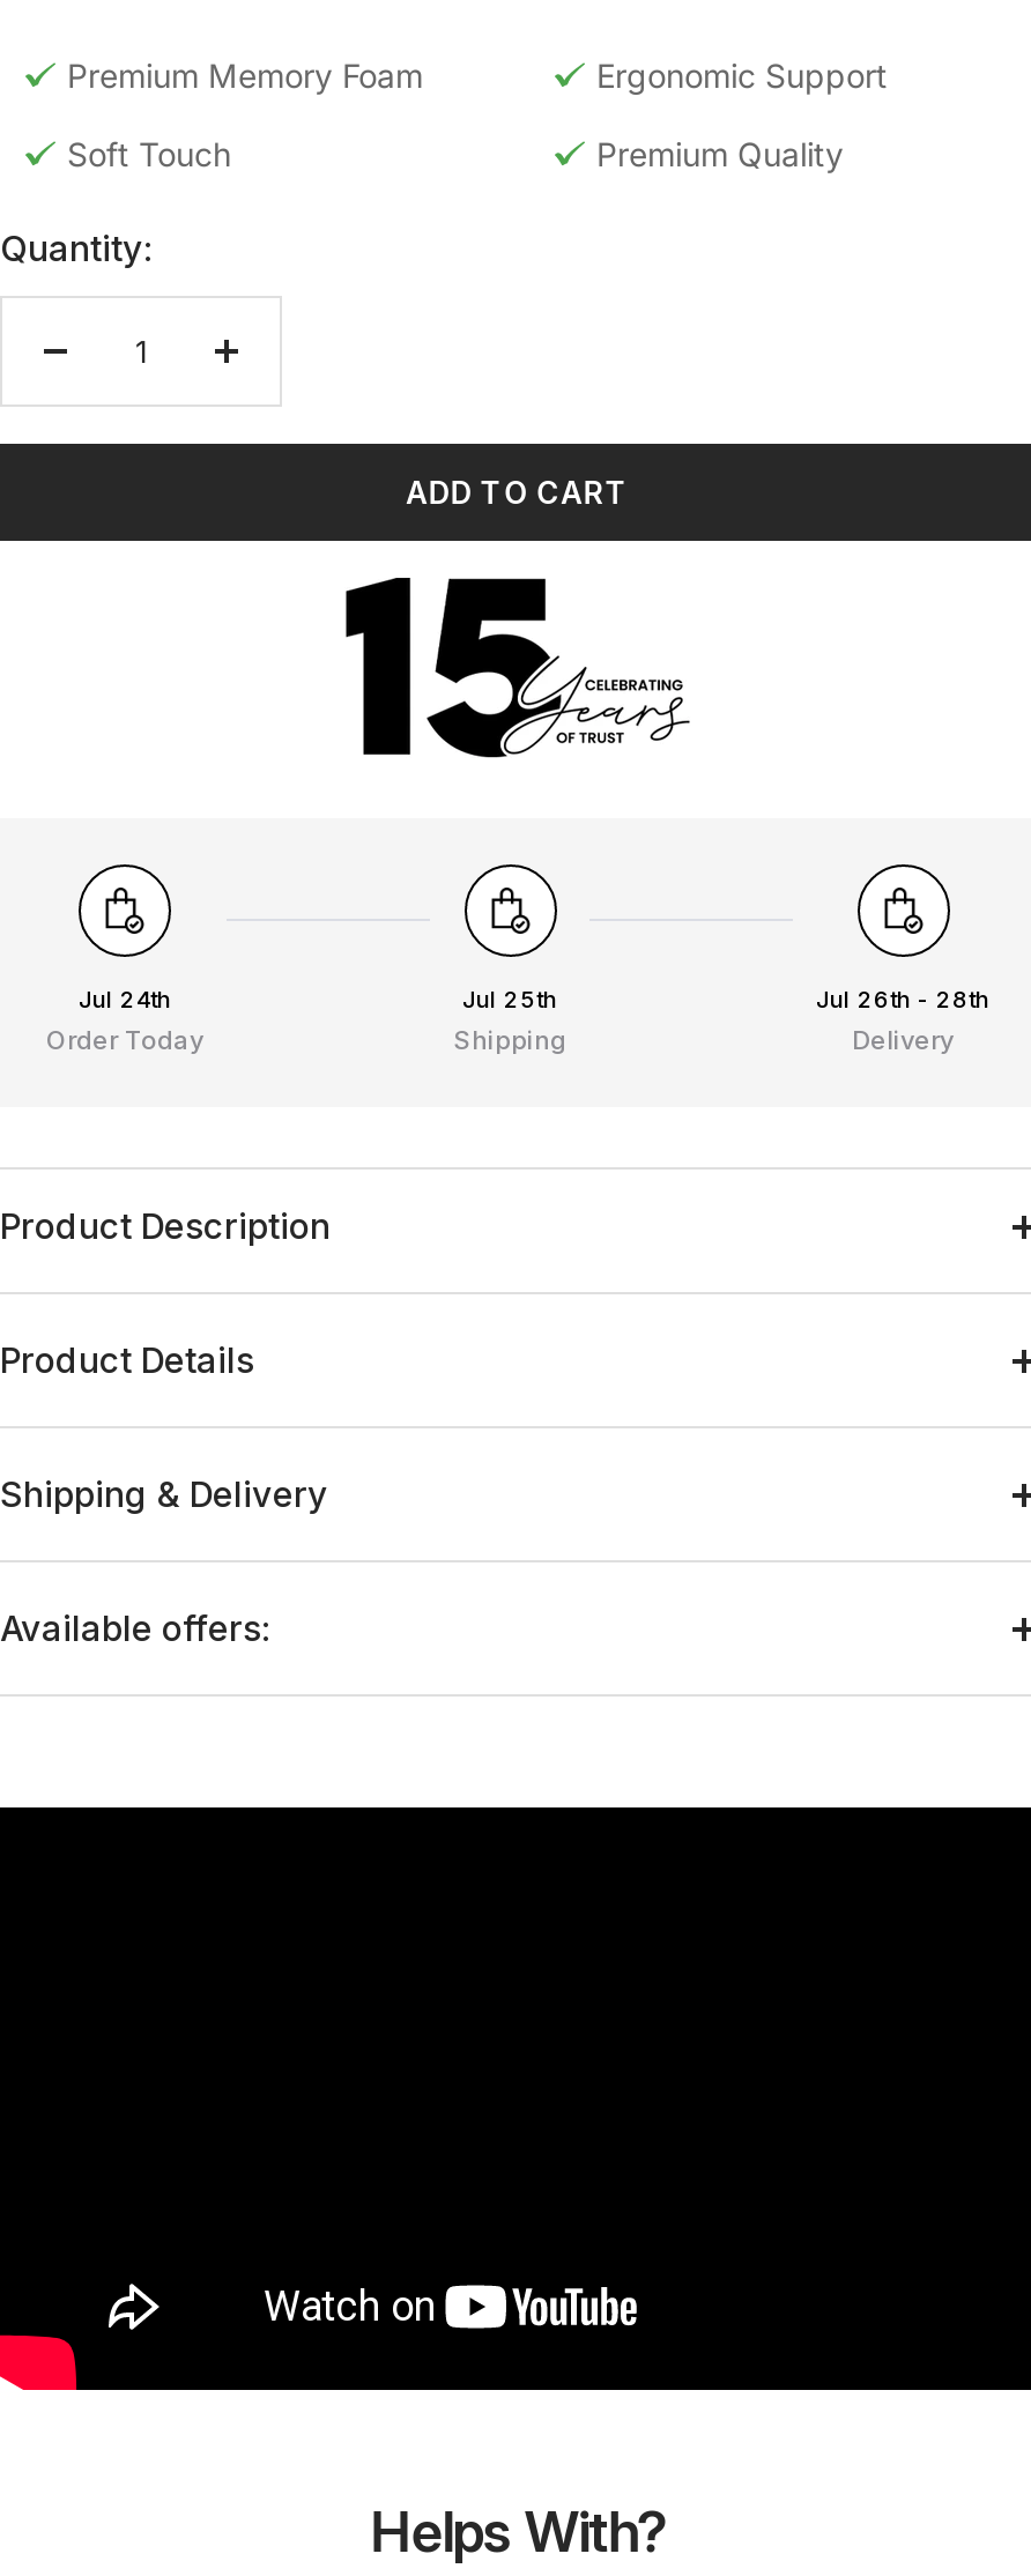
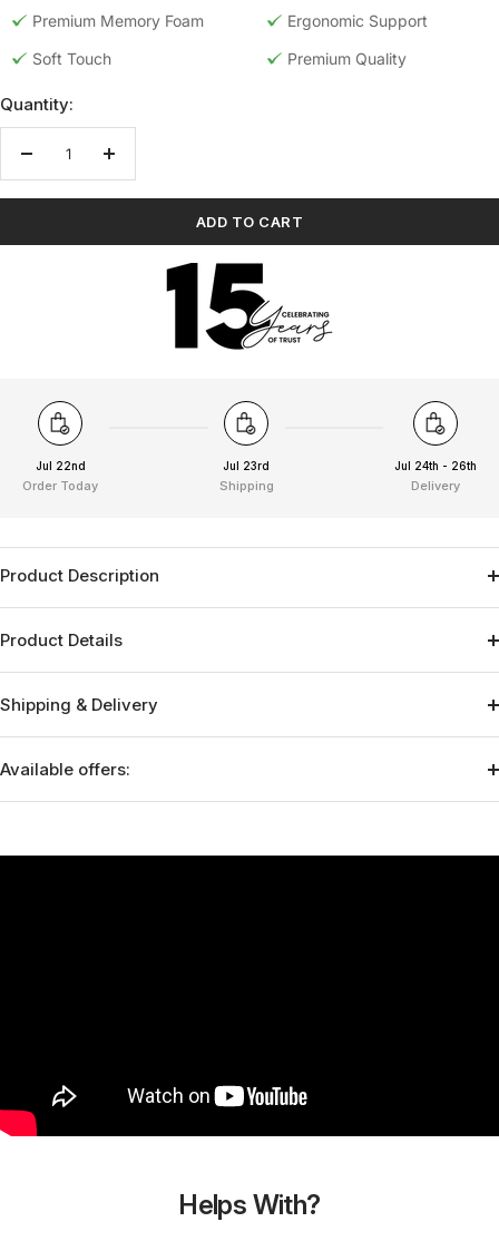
[79,985,171,1013] Jul 24th -> [35,459,85,473] Jul 22nd
[462,985,557,1013] Jul 25th -> [223,459,270,473] Jul 23rd
[816,985,989,1013] Jul 26th - 28th -> [394,459,477,473] Jul 24th - 26th

